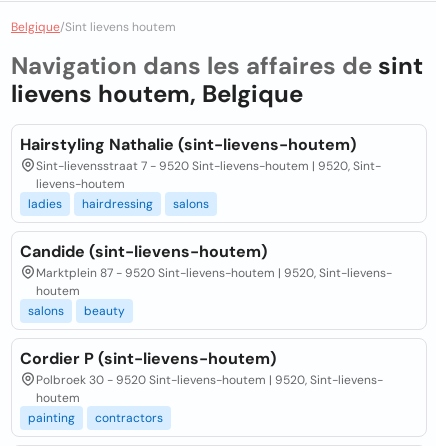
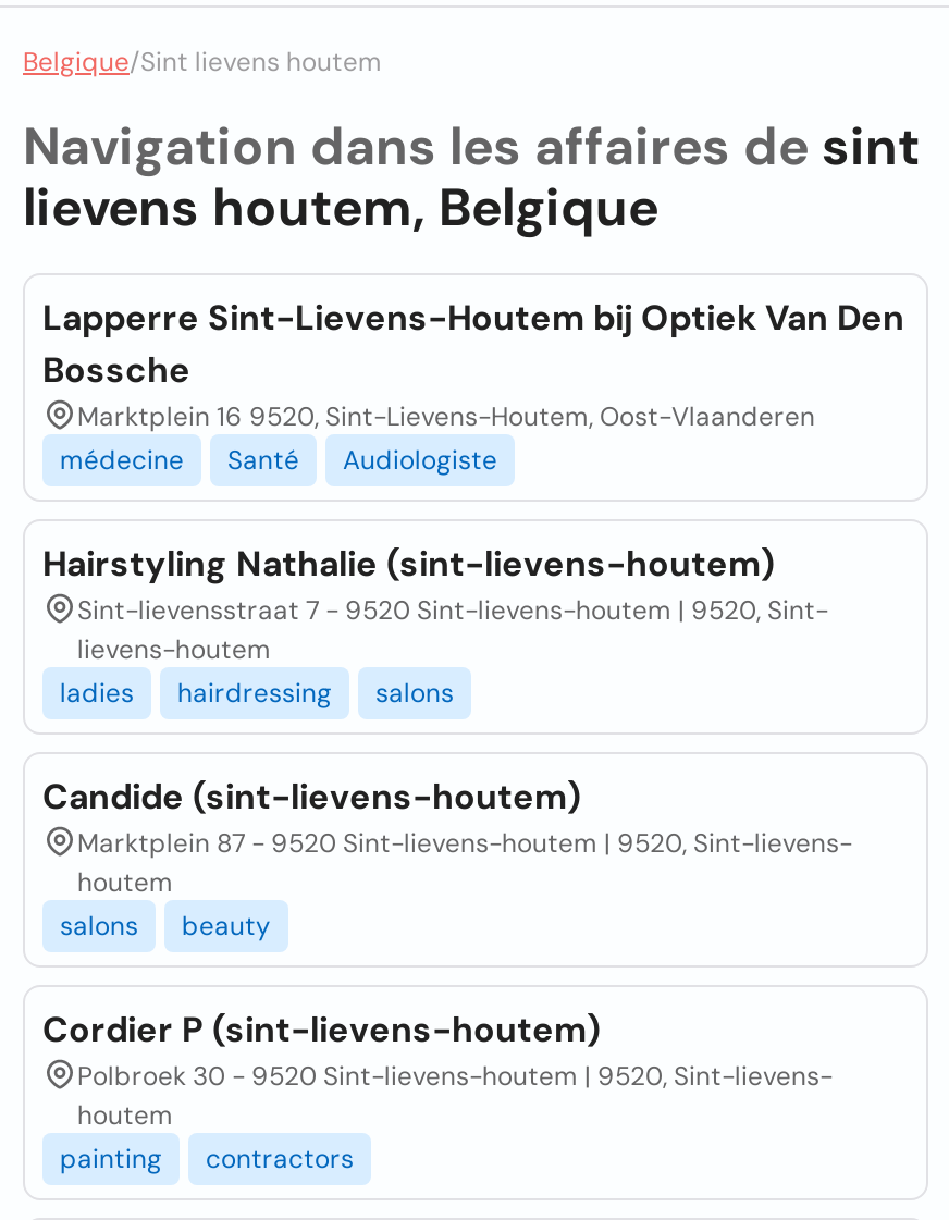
none -> [42,295,904,478] Lapperre Sint-Lievens-Houtem bij Optiek Van Den | Bossche | Marktplein 16 9520, Sint-Lievens-Houtem, Oost-Vlaanderen | médecine | Santé | Audiologiste

